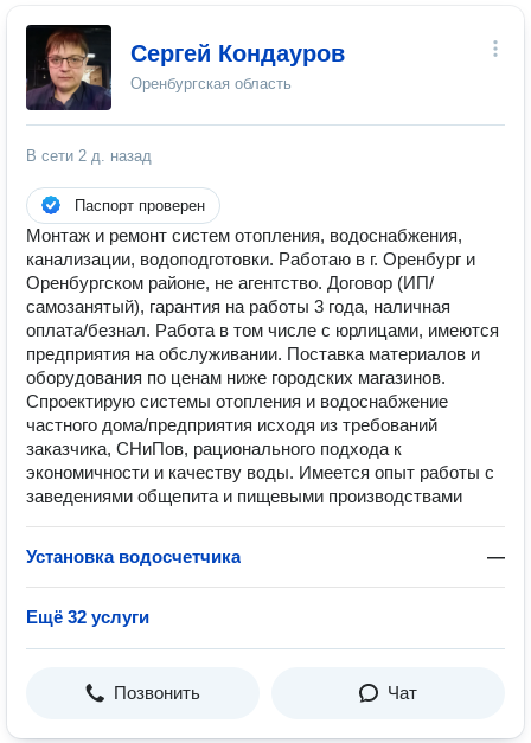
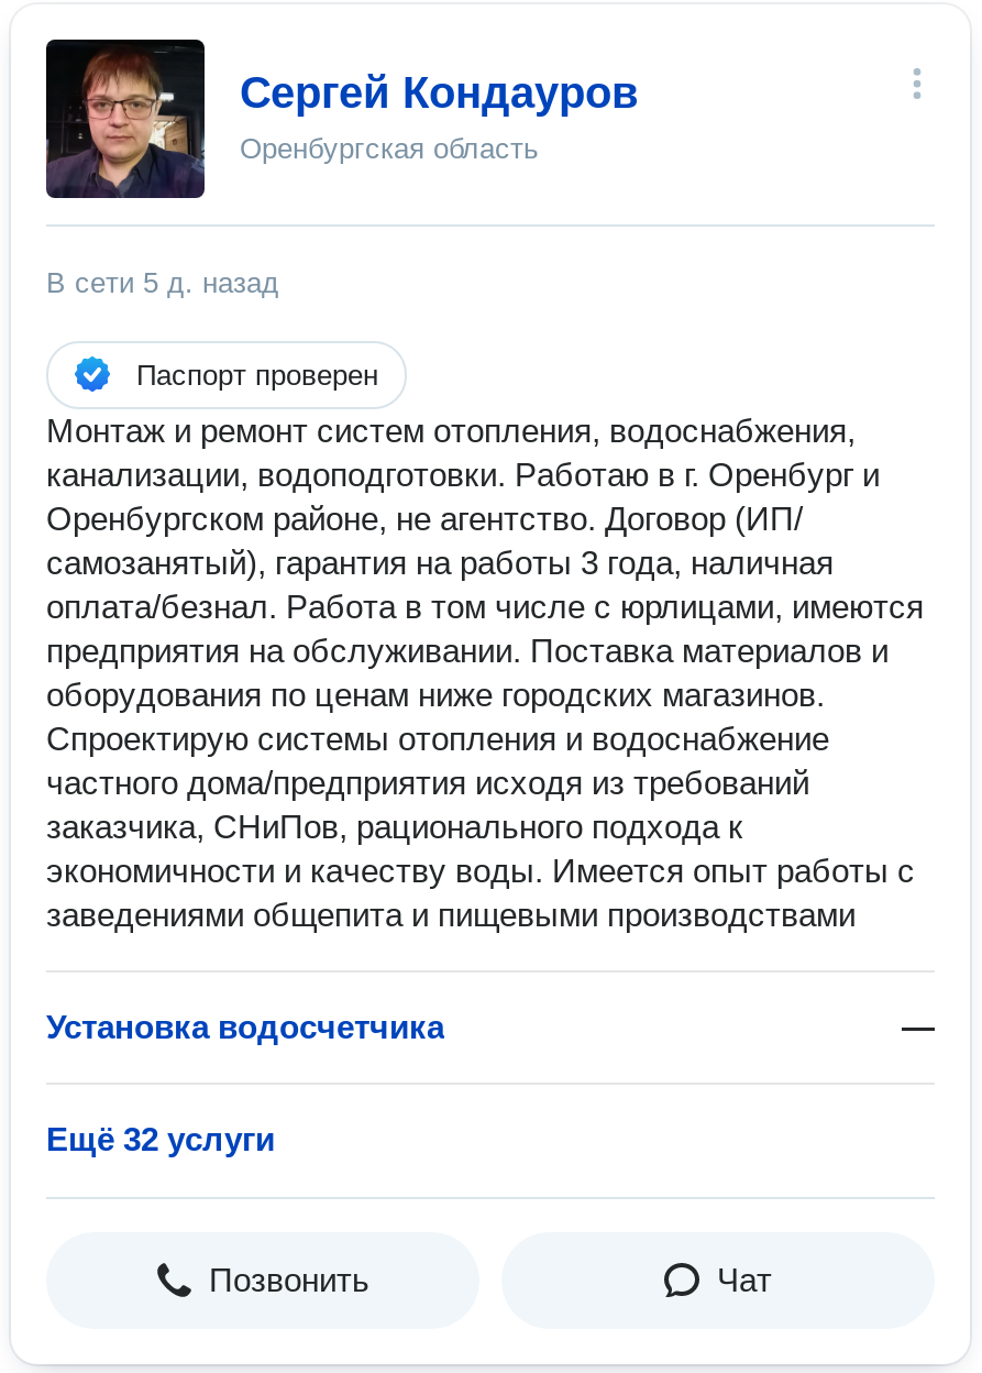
[26,147,152,165] В сети 2 д. назад -> [46,266,279,299] В сети 5 д. назад

